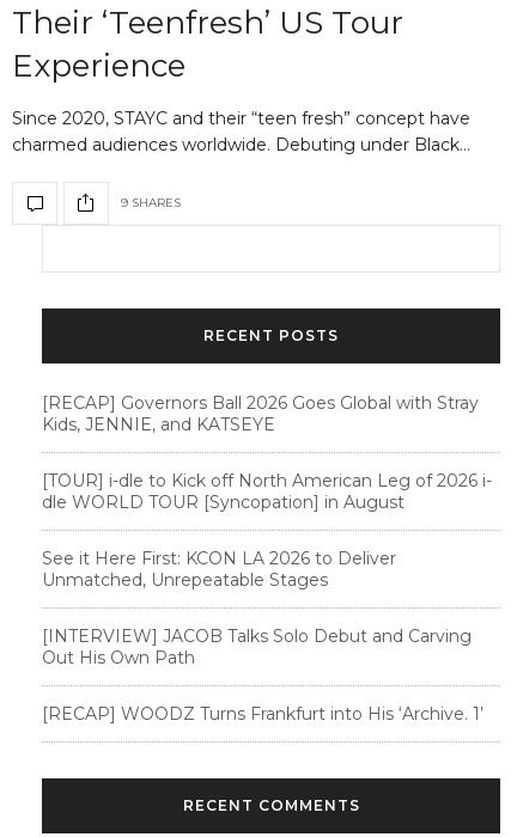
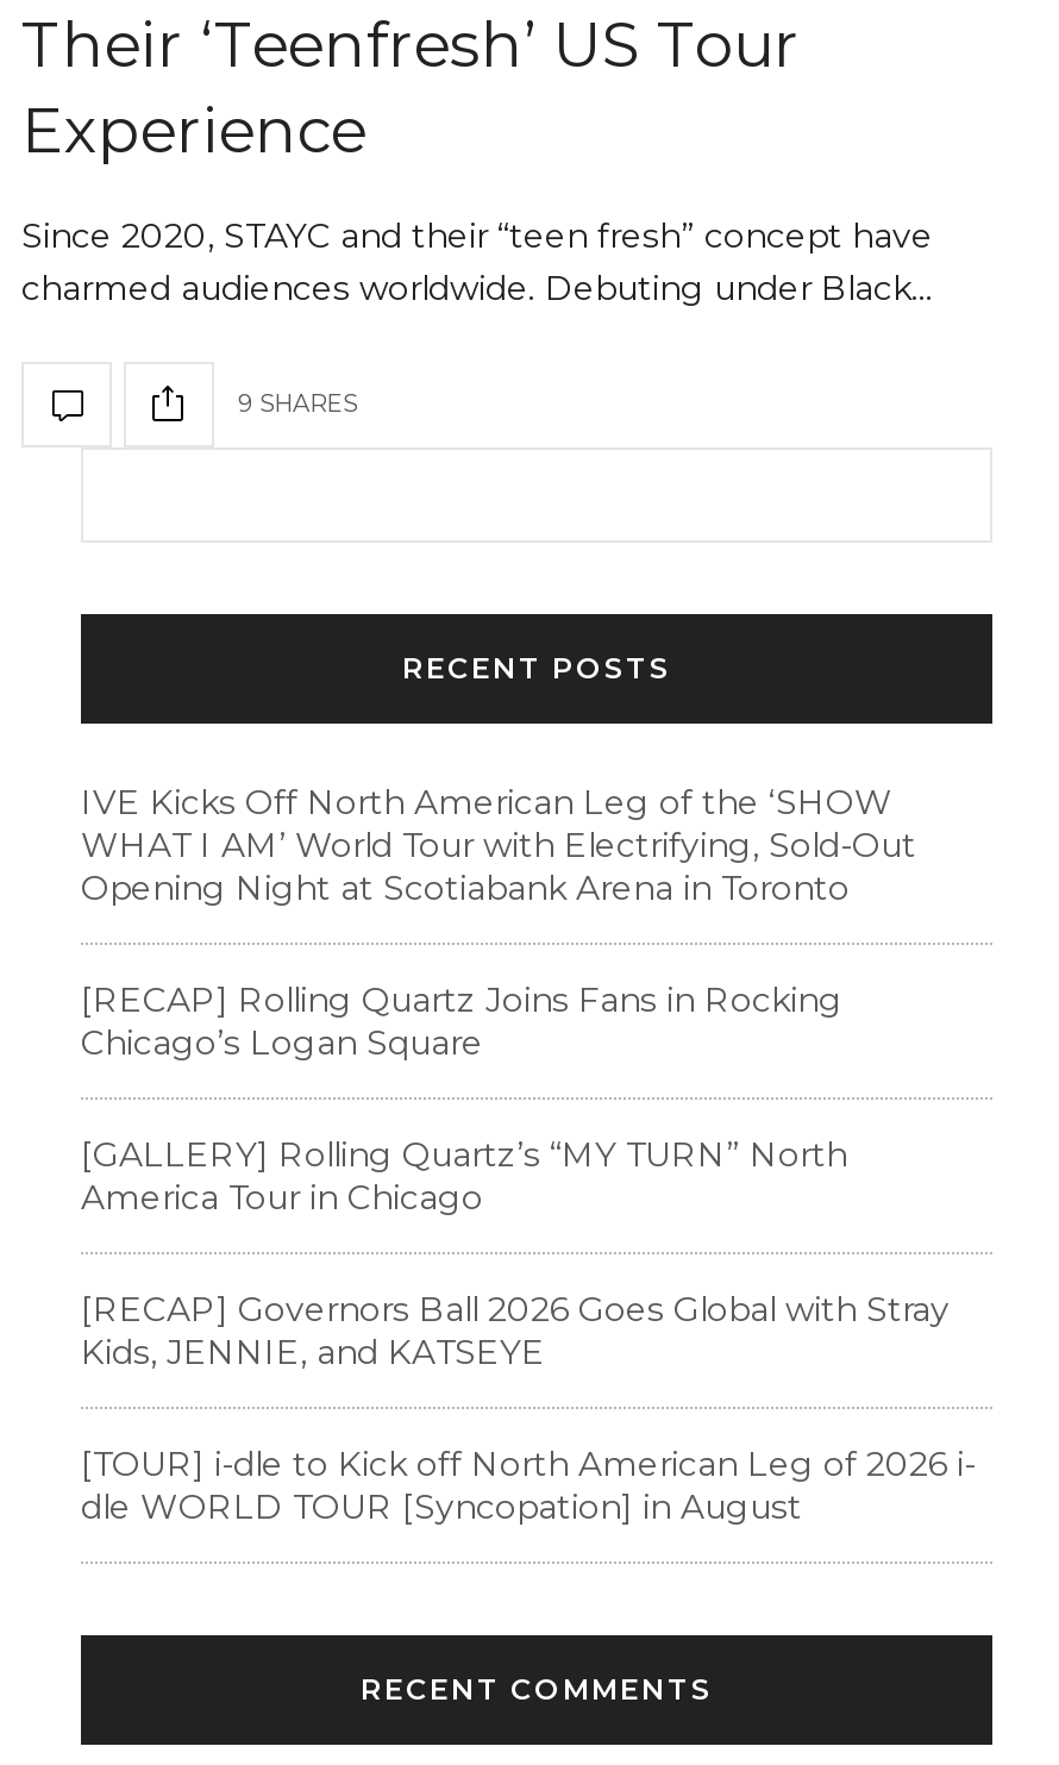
none -> [81,781,916,1218] IVE Kicks Off North American Leg of the ‘SHOW | WHAT I AM’ World Tour with Electrifying, Sold-Out | Opening Night at Scotiabank Arena in Toronto | [RECAP] Rolling Quartz Joins Fans in Rocking | Chicago’s Logan Square | [GALLERY] Rolling Quartz’s “MY TURN” North | America Tour in Chicago
moved [42,392,492,513] -> [81,1288,976,1528]: [RECAP] Governors Ball 2026 Goes Global with Stray | Kids, JENNIE, and KATSEYE | [TOUR] i-dle to Kick off North American Leg of 2026 i- | dle WORLD TOUR [Syncopation] in August
[42,548,488,724] See it Here First: KCON LA 2026 to Deliver | Unmatched, Unrepeatable Stages | [INTERVIEW] JACOB Talks Solo Debut and Carving | Out His Own Path | [RECAP] WOODZ Turns Frankfurt into His ‘Archive. 1’ -> none

